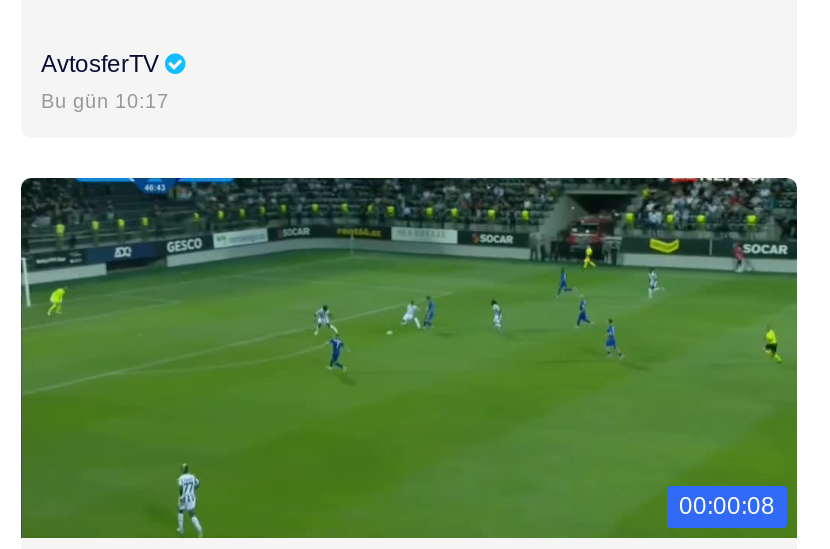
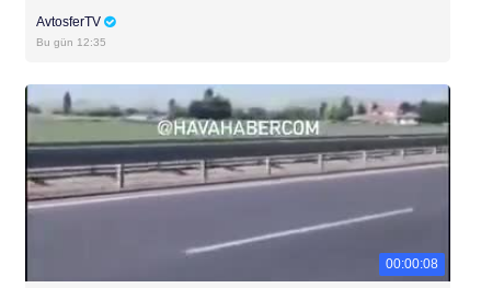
[41,90,169,112] Bu gün 10:17 -> [36,36,106,48] Bu gün 12:35
[19,176,799,540] [image] -> [24,84,451,283] [image]

